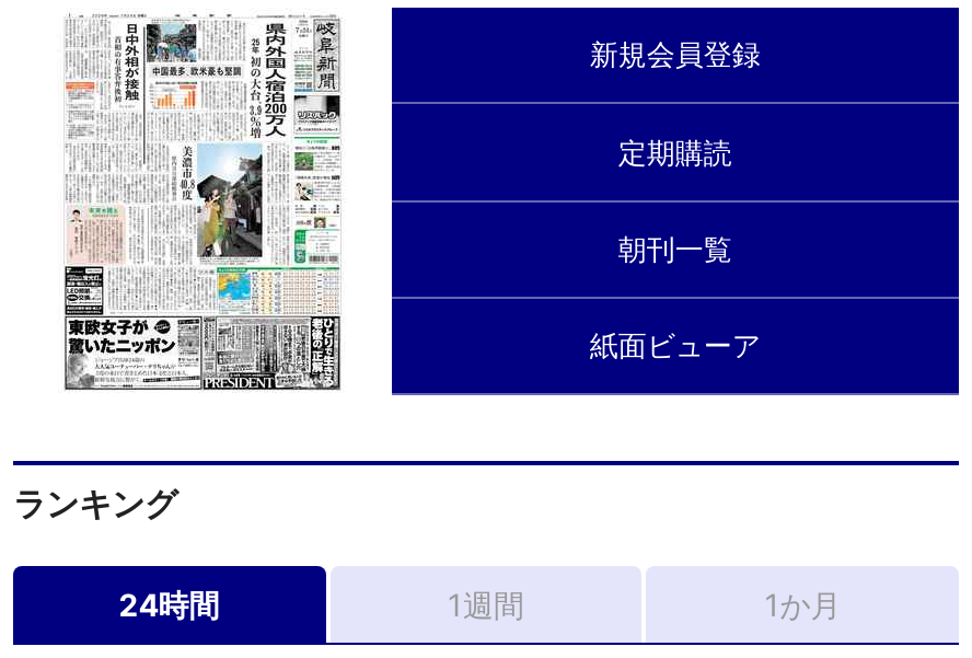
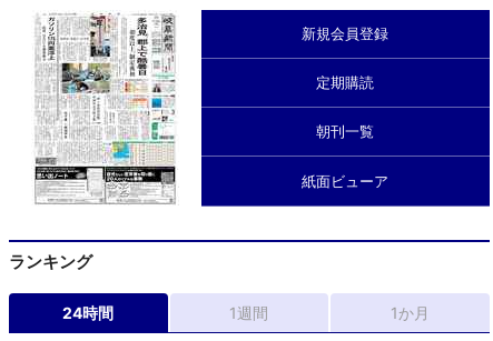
[63,20,342,390] [image] -> [34,14,175,202] [image]

